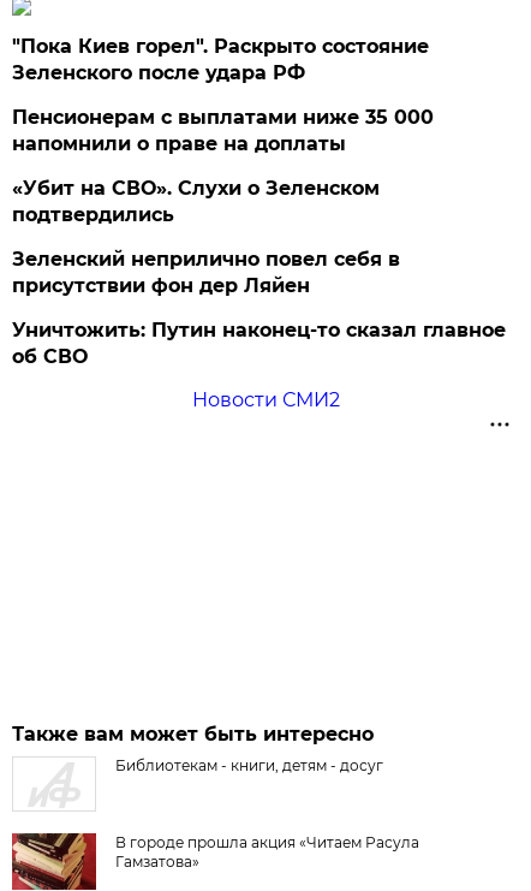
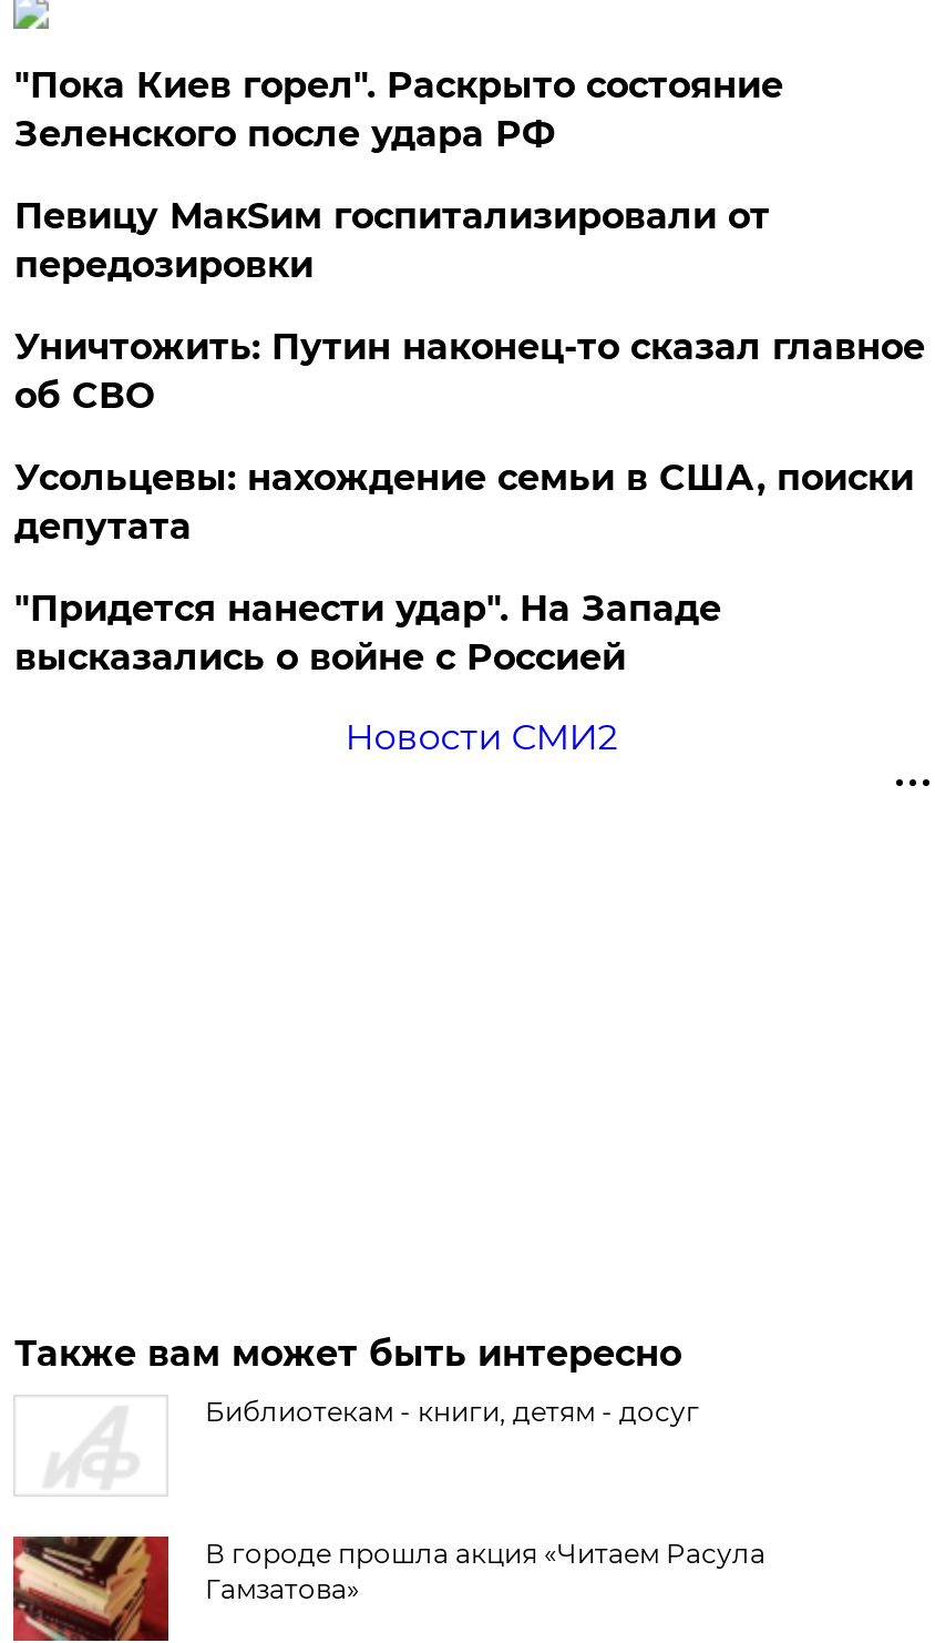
[12,106,434,297] Пенсионерам с выплатами ниже 35 000 | напомнили о праве на доплаты | «Убит на СВО». Слухи о Зеленском | подтвердились | Зеленский неприлично повел cебя в | присутствии фон дер Ляйен -> [14,195,770,286] Певицу МакSим госпитализировали от | передозировки
moved [12,319,506,368] -> [14,326,925,417]: Уничтожить: Путин наконец-то сказал главное | об СВО
none -> [14,457,914,678] Усольцевы: нахождение семьи в США, поиски | депутата | "Придется нанести удар". На Западе | высказались о войне с Россией

